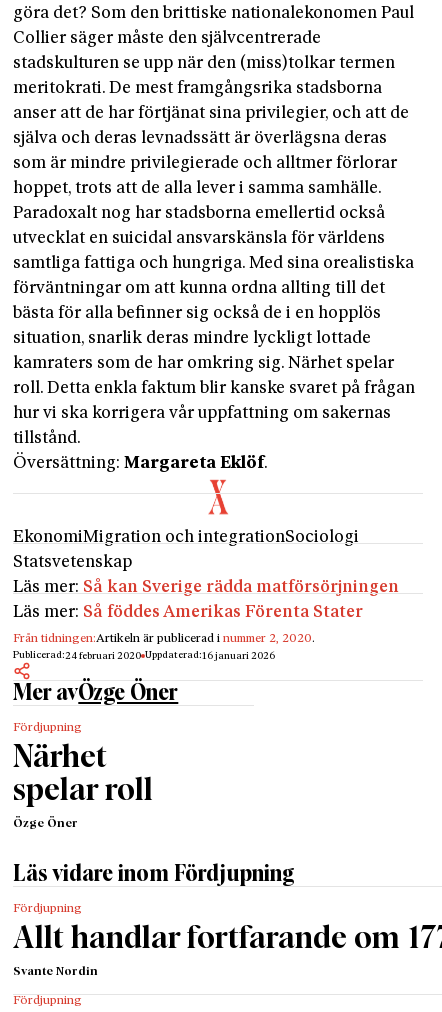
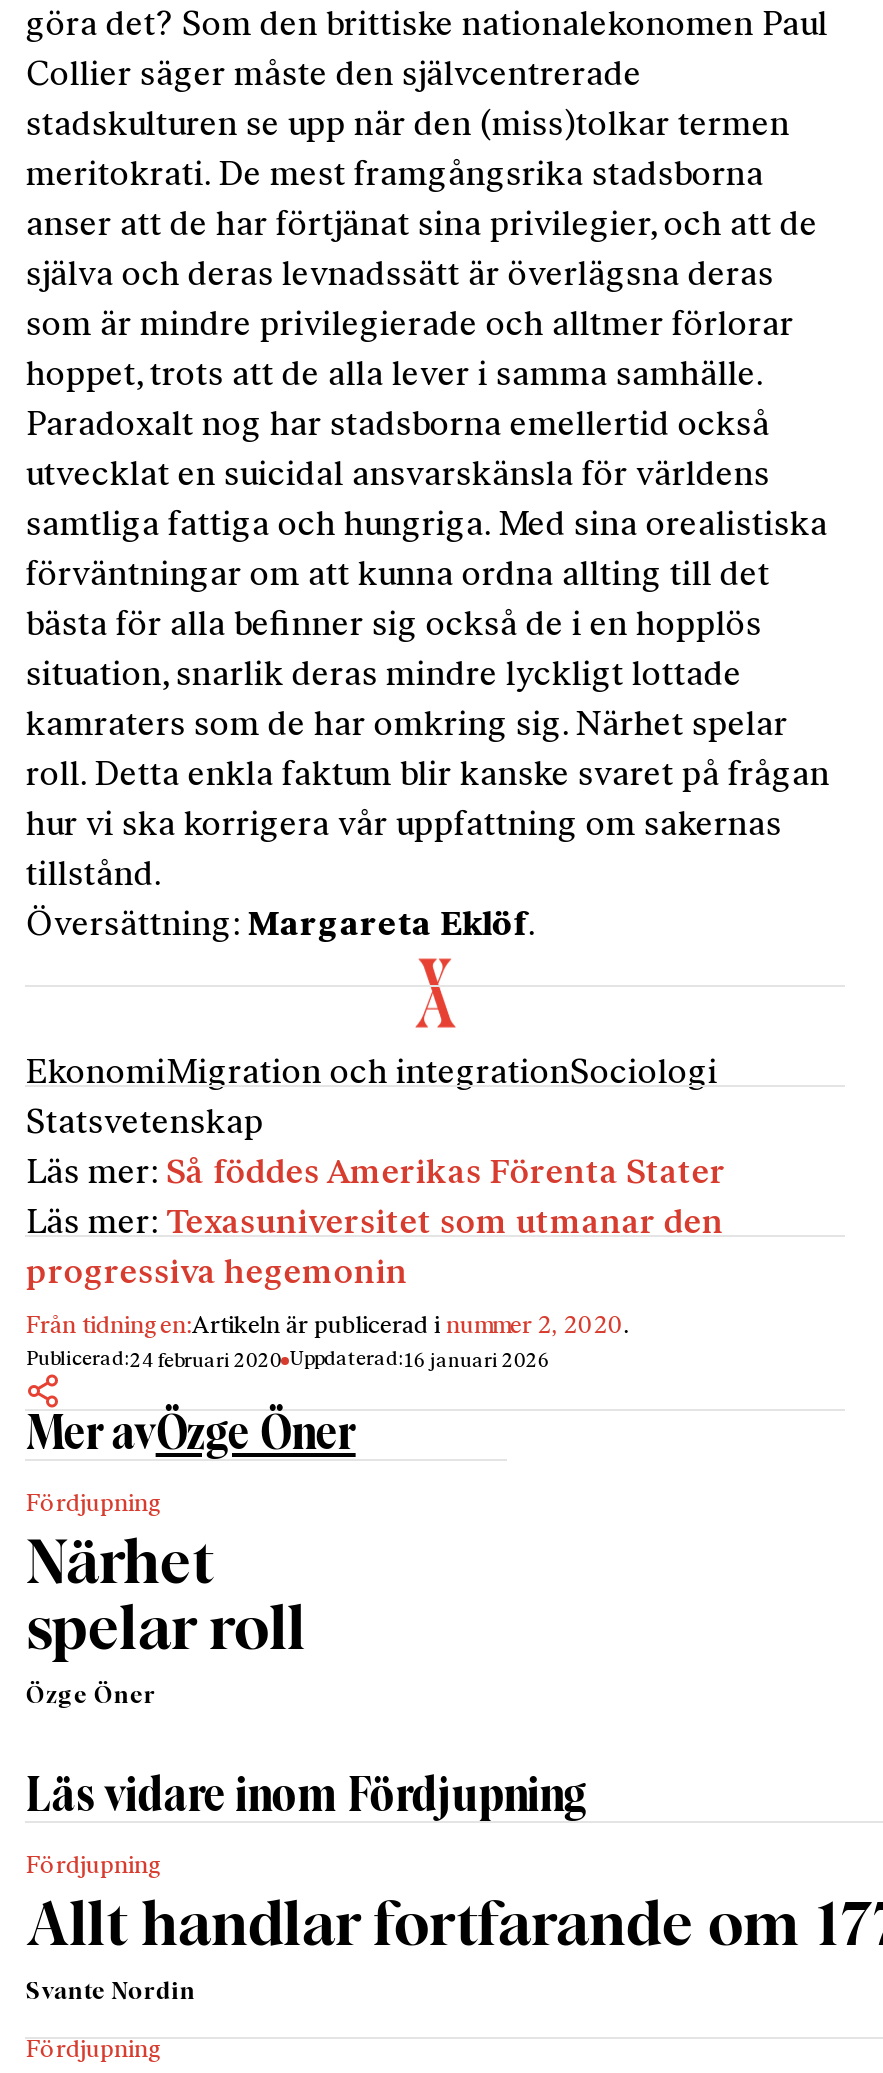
[13,579,399,596] Läs mer: Så kan Sverige rädda matförsörjningen -> none
moved [13,604,363,621] -> [26,1157,726,1191]: Läs mer: Så föddes Amerikas Förenta Stater
none -> [26,1207,724,1291] Läs mer: Texasuniversitet som utmanar den | progressiva hegemonin

